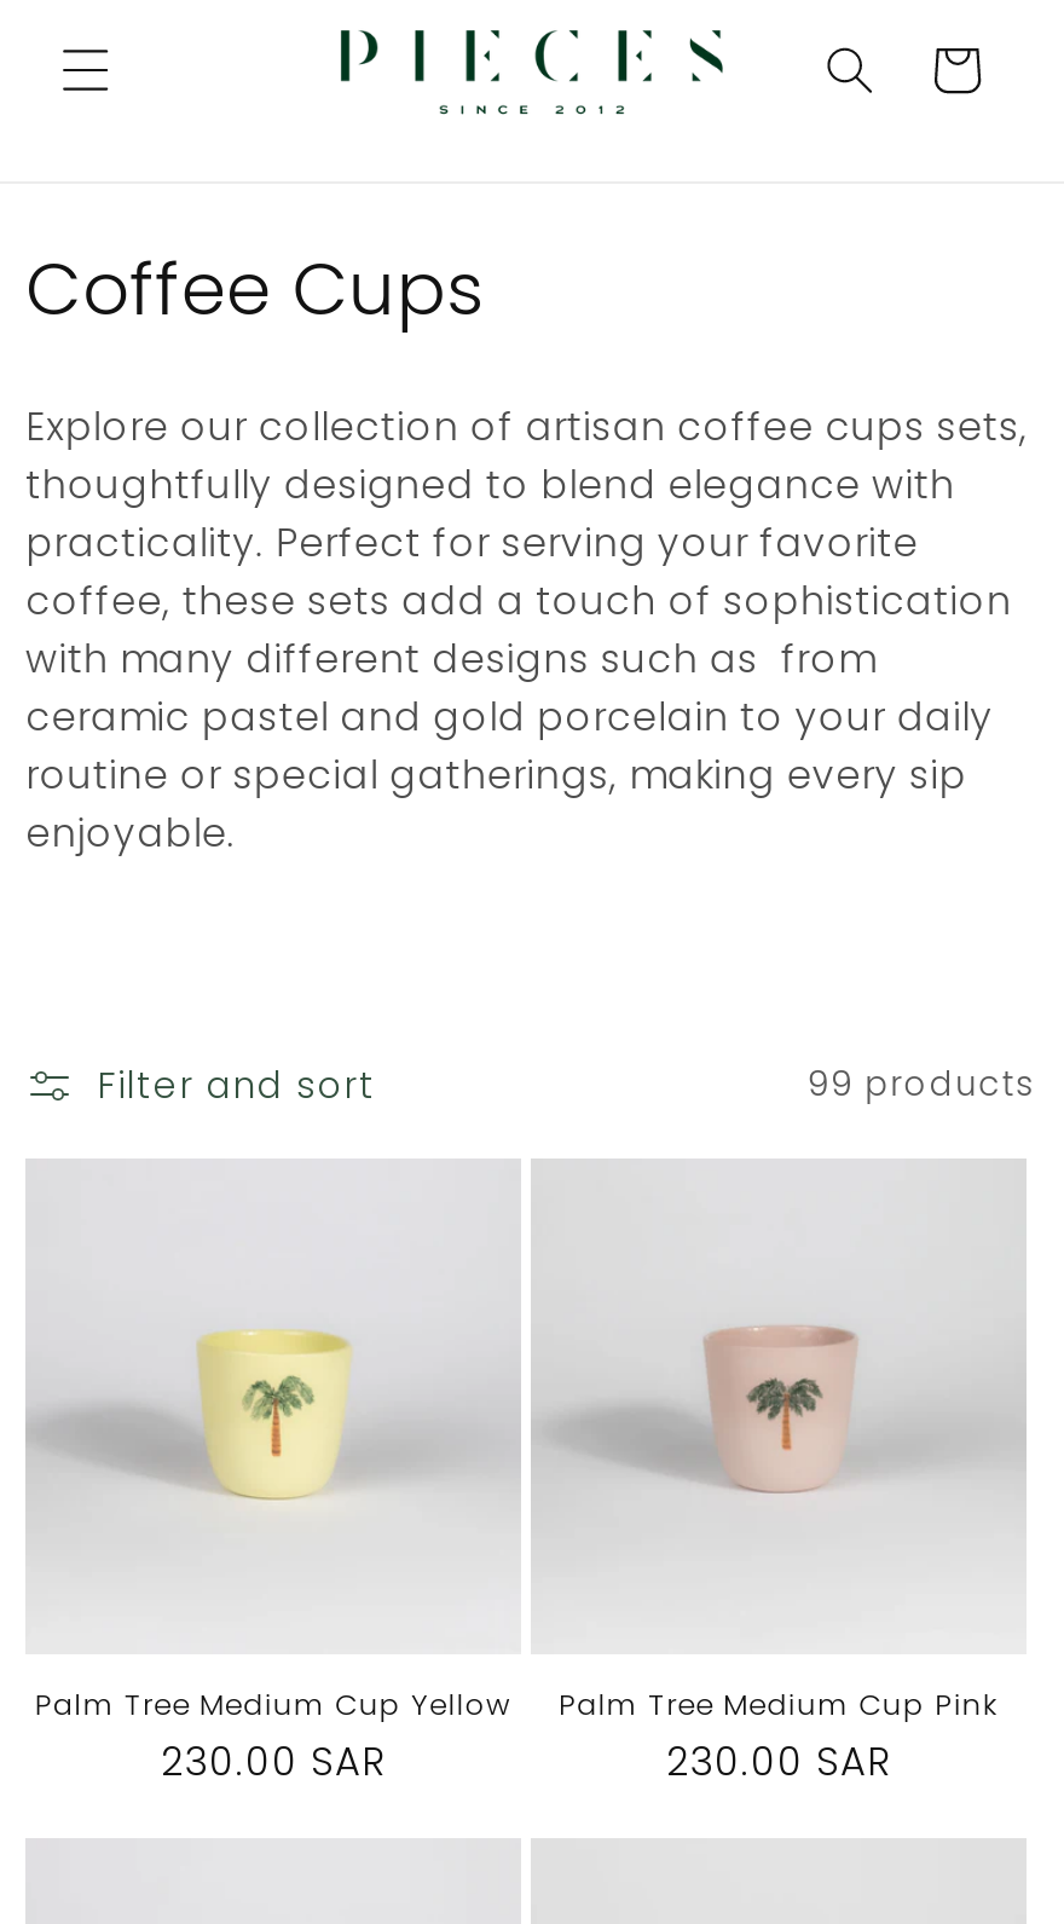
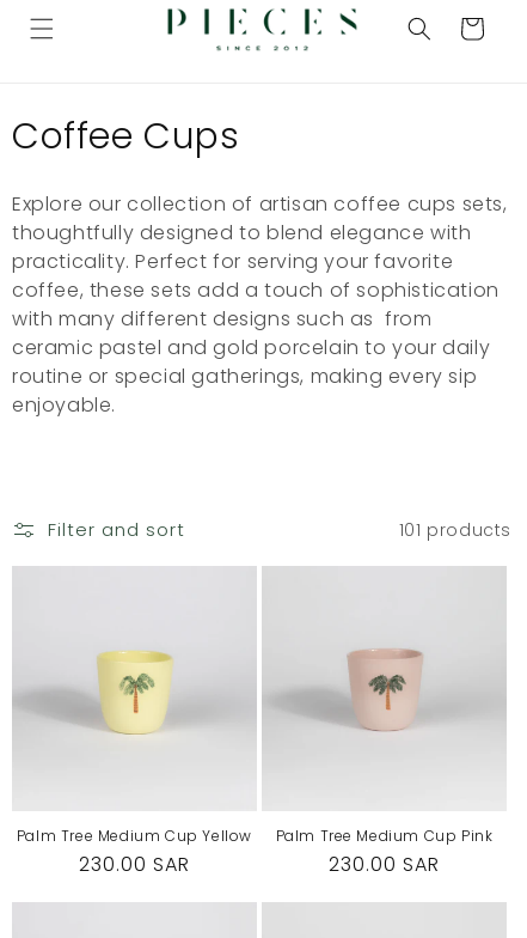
[807,1059,1036,1108] 99 products -> [399,518,511,542] 101 products

